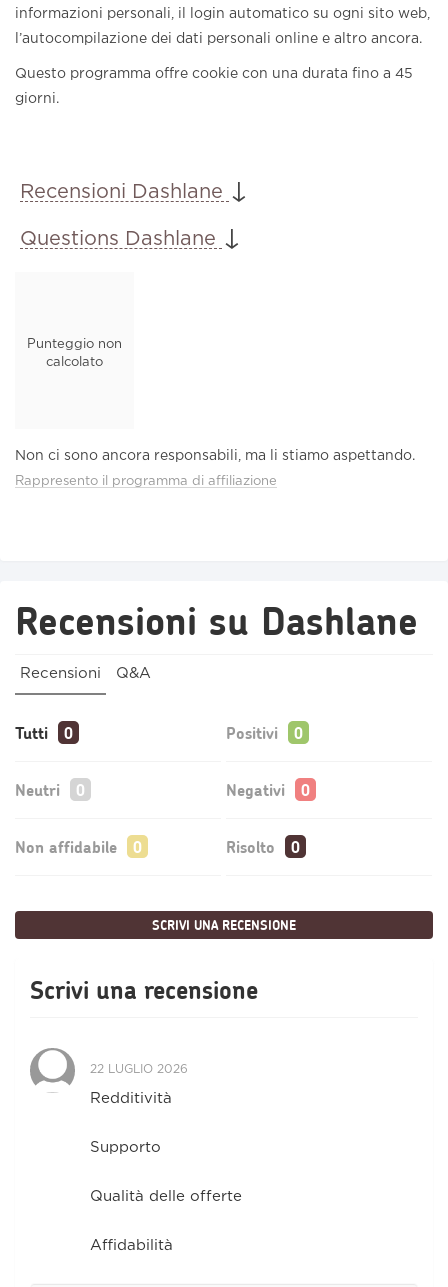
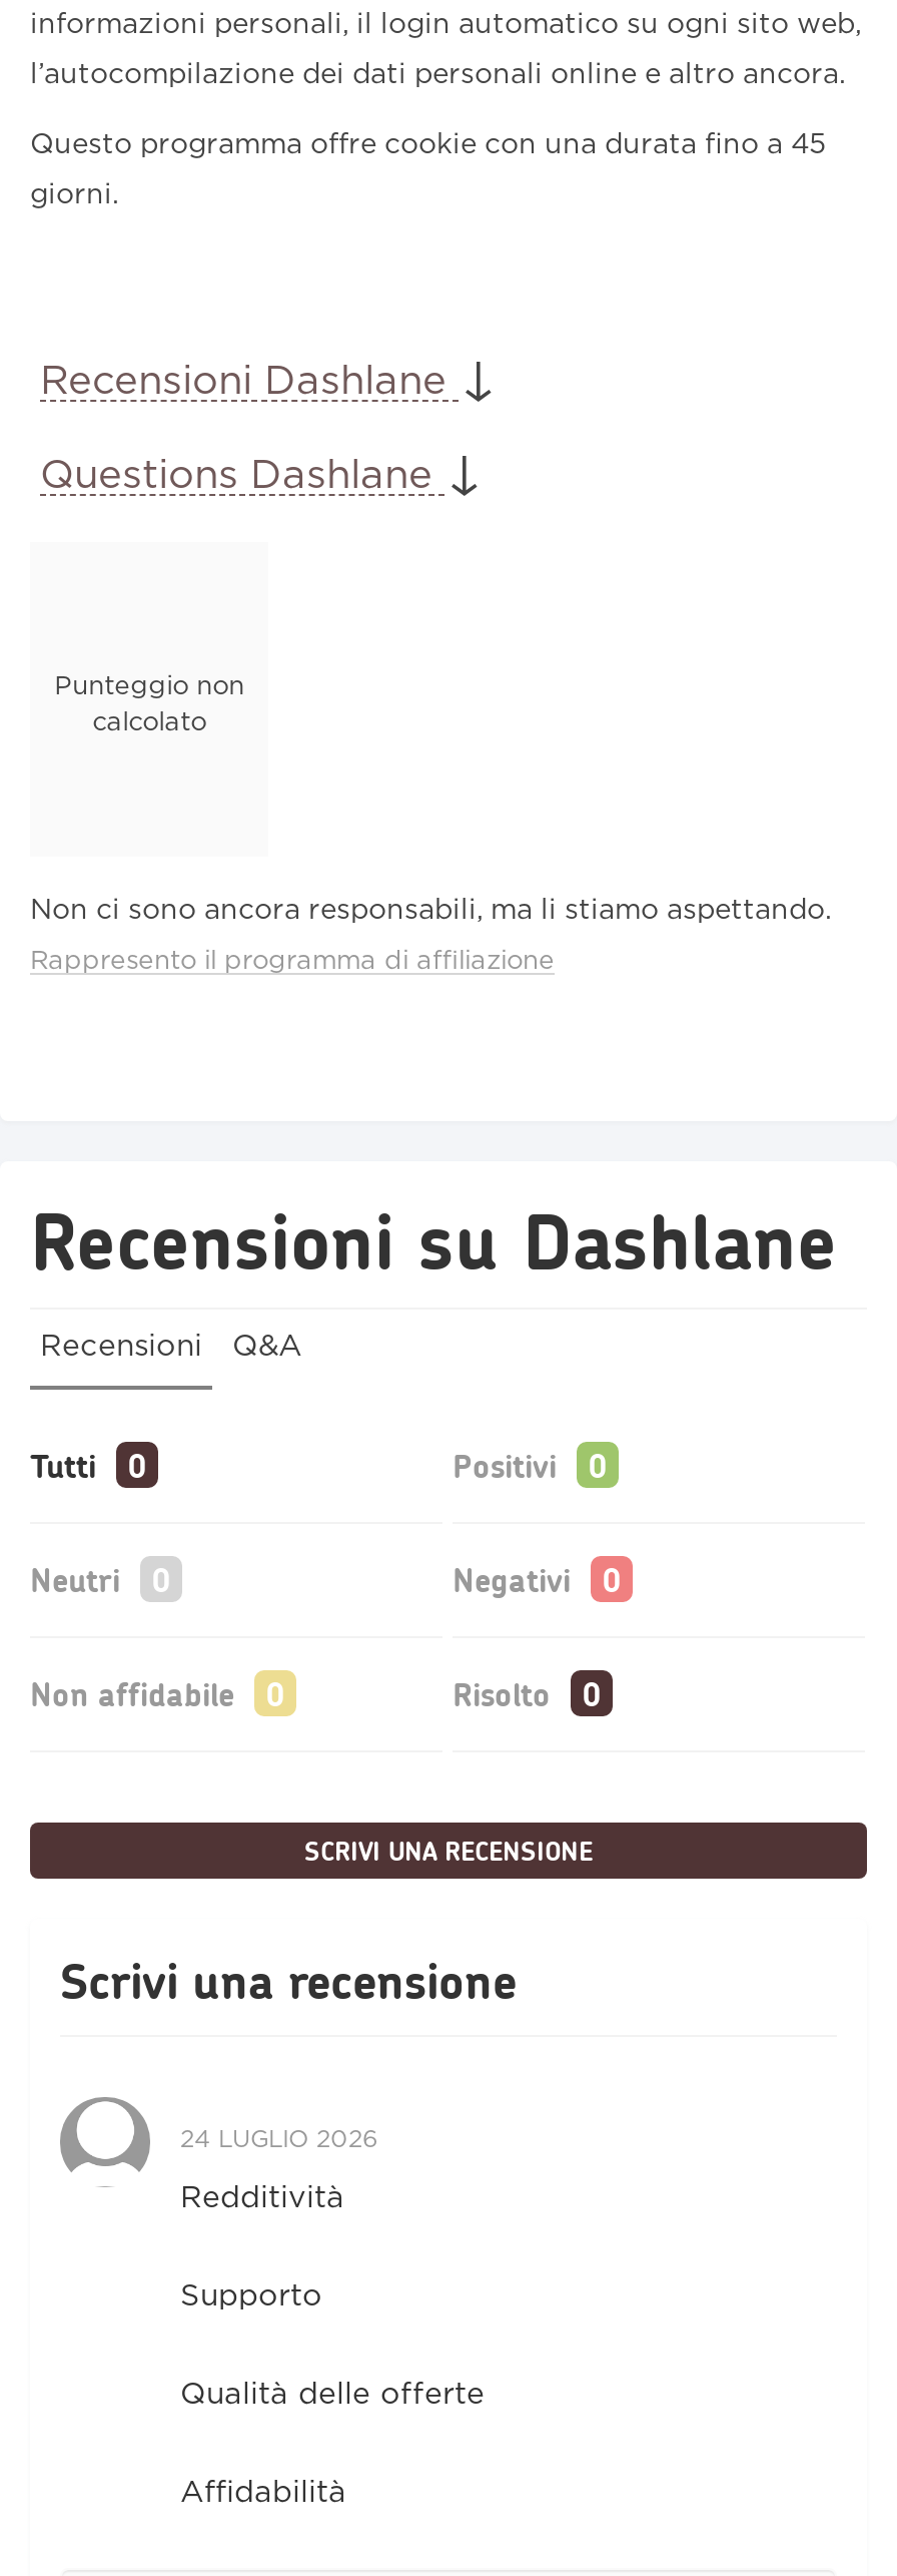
[90,1064,188,1075] 22 LUGLIO 2026 -> [180,2129,378,2151] 24 LUGLIO 2026

